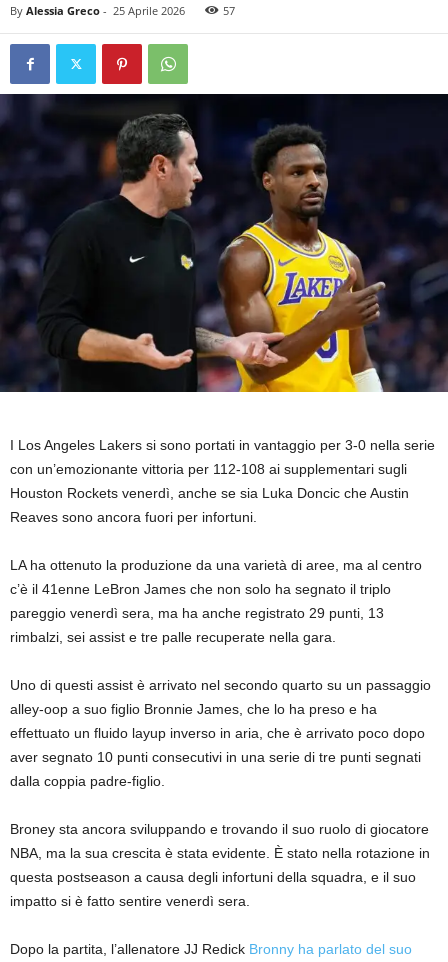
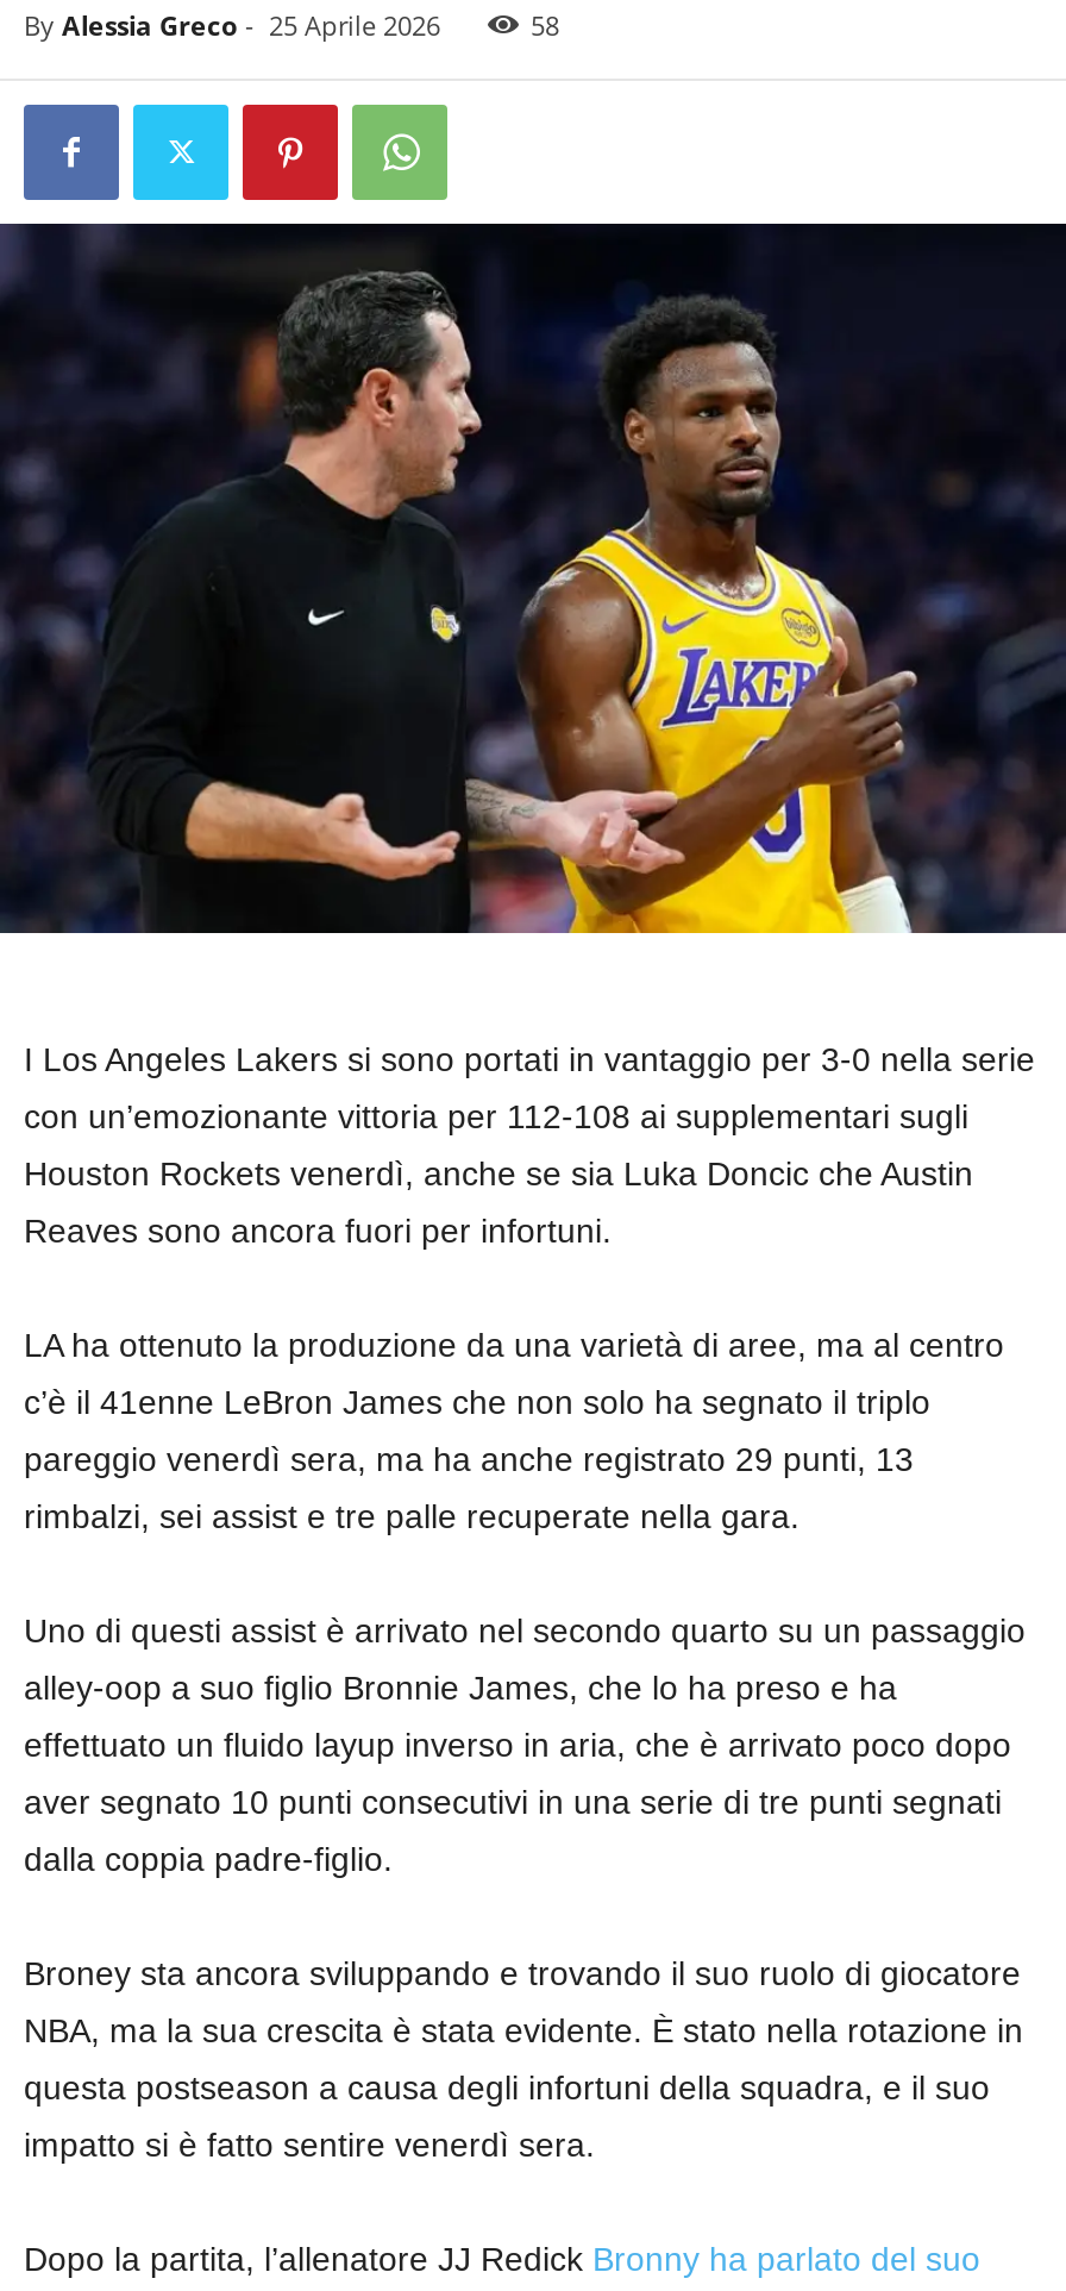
[223,3,235,18] 57 -> [531,7,559,43] 58

